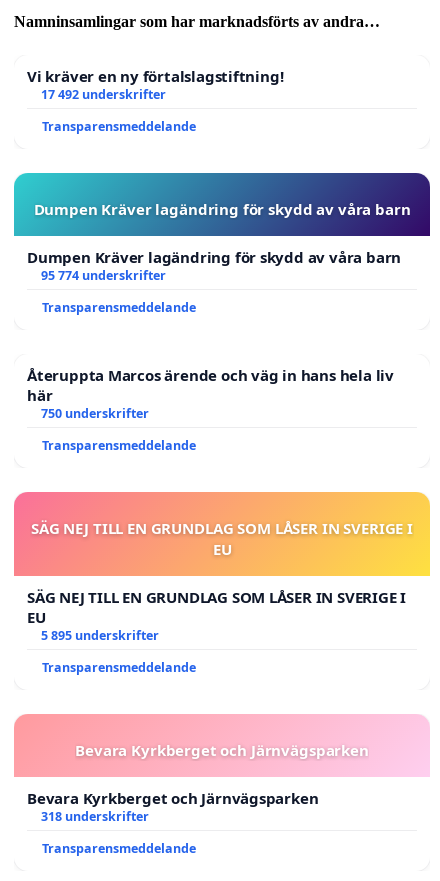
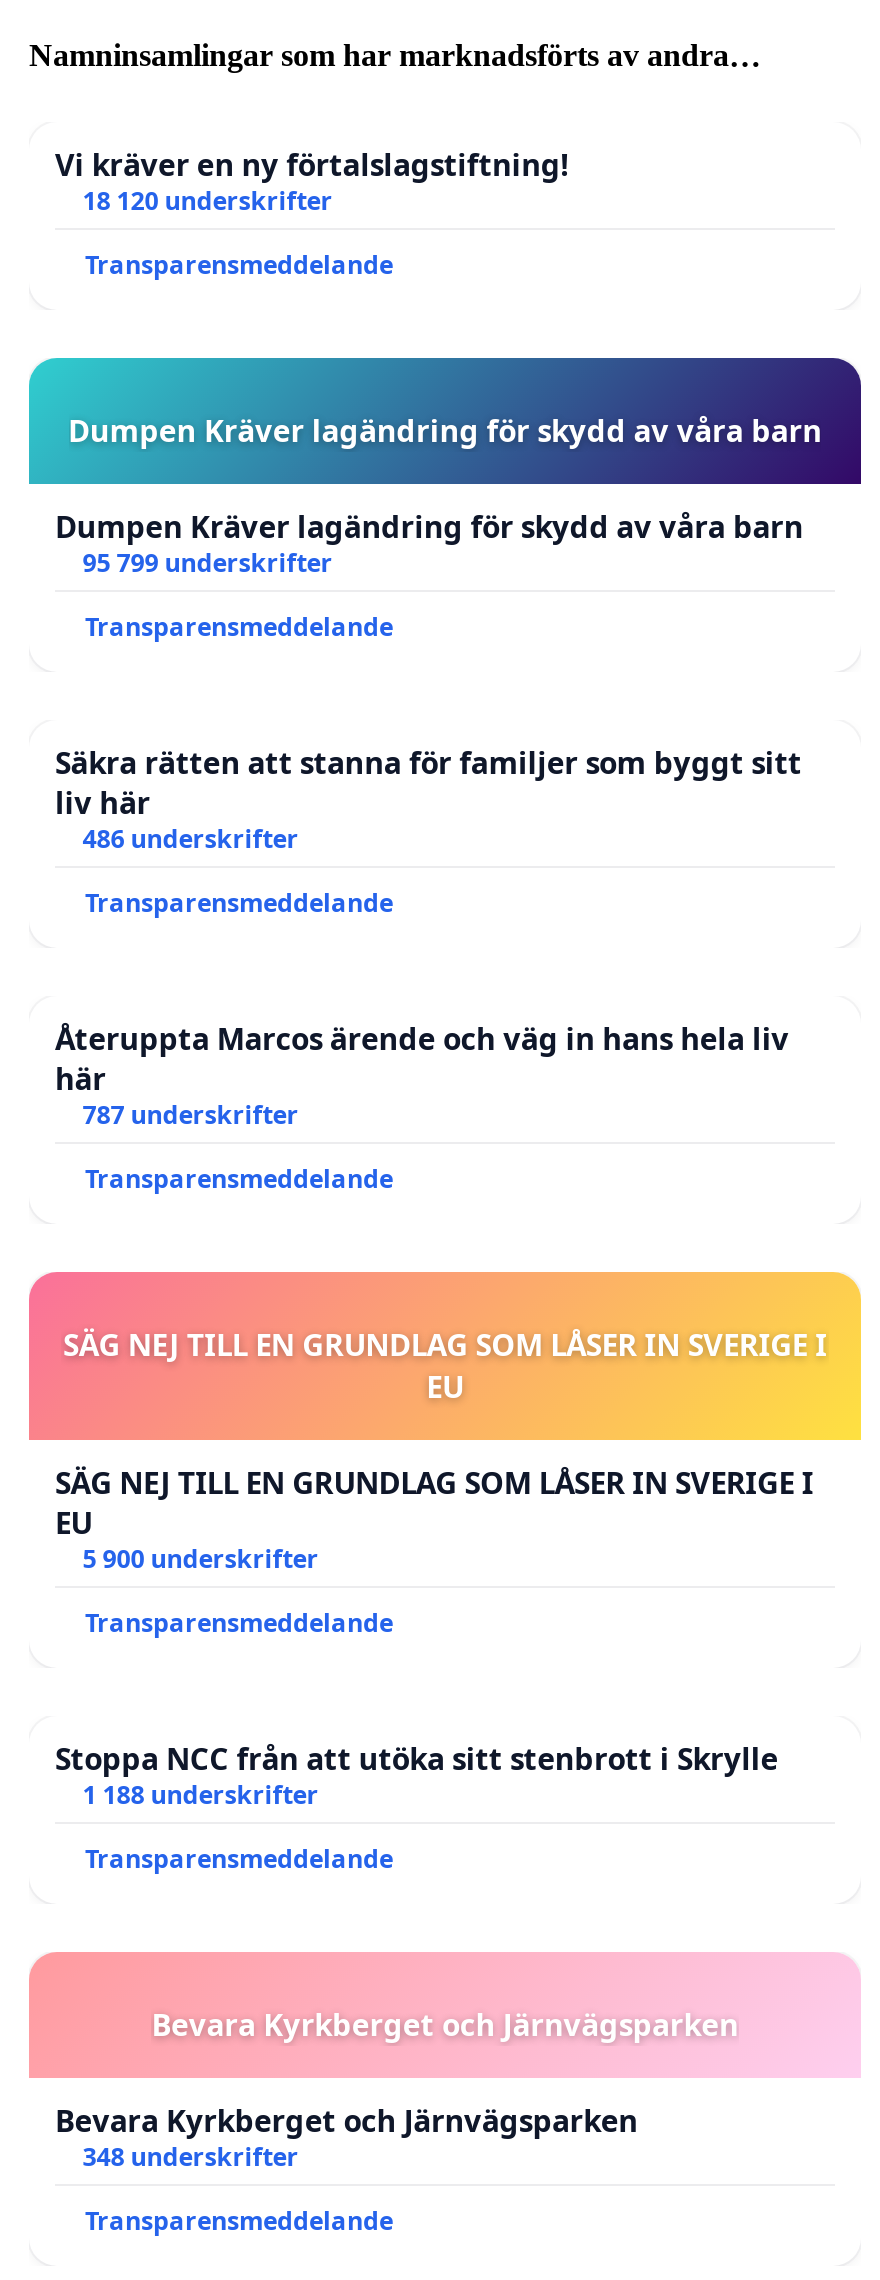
[41,86,166,103] 17 492 underskrifter -> [83,185,333,219] 18 120 underskrifter
[41,267,166,284] 95 774 underskrifter -> [55,547,802,857] 95 799 underskrifter | Transparensmeddelande | Säkra rätten att stanna för familjer som byggt sitt | liv här | 486 underskrifter
[41,405,149,422] 750 underskrifter -> [83,1099,299,1133] 787 underskrifter
[41,627,159,644] 5 895 underskrifter -> [55,1543,778,1813] 5 900 underskrifter | Transparensmeddelande | Stoppa NCC från att utöka sitt stenbrott i Skrylle | 1 188 underskrifter
[41,808,149,825] 318 underskrifter -> [83,2141,299,2175] 348 underskrifter

